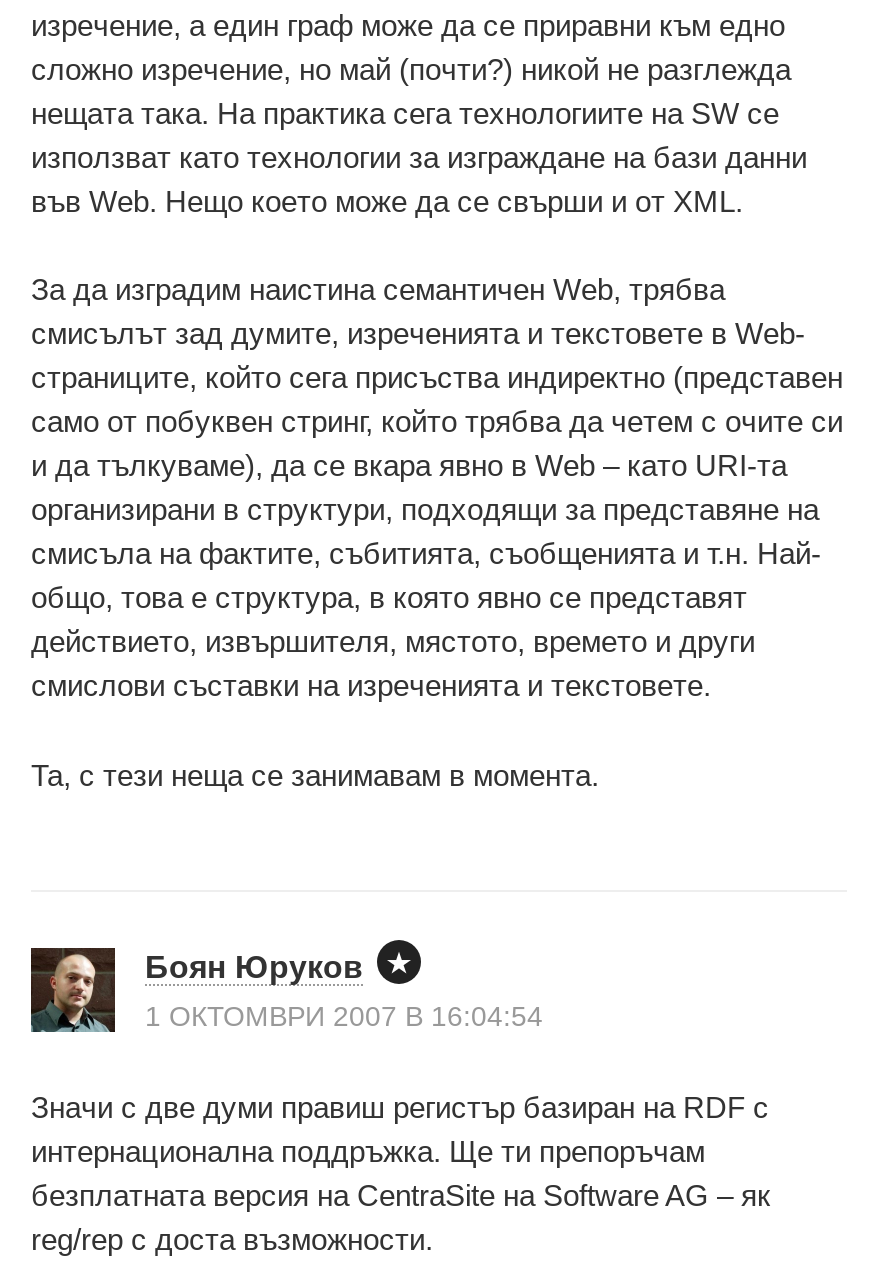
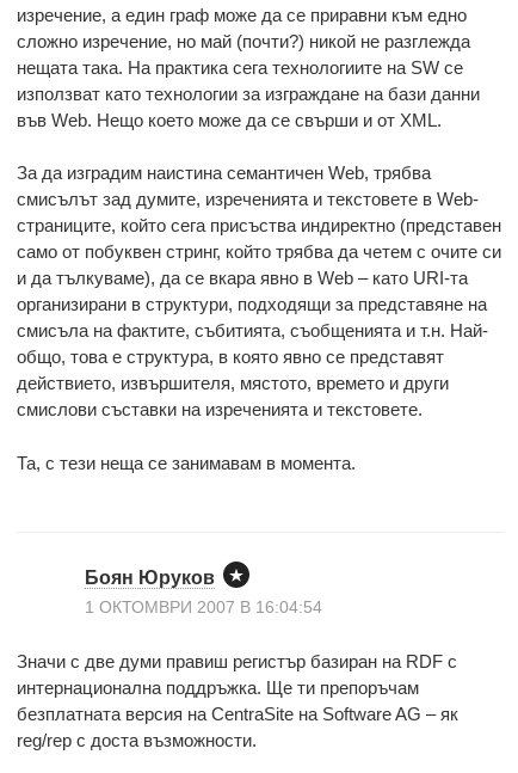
[29,946,117,1034] [image] -> none

